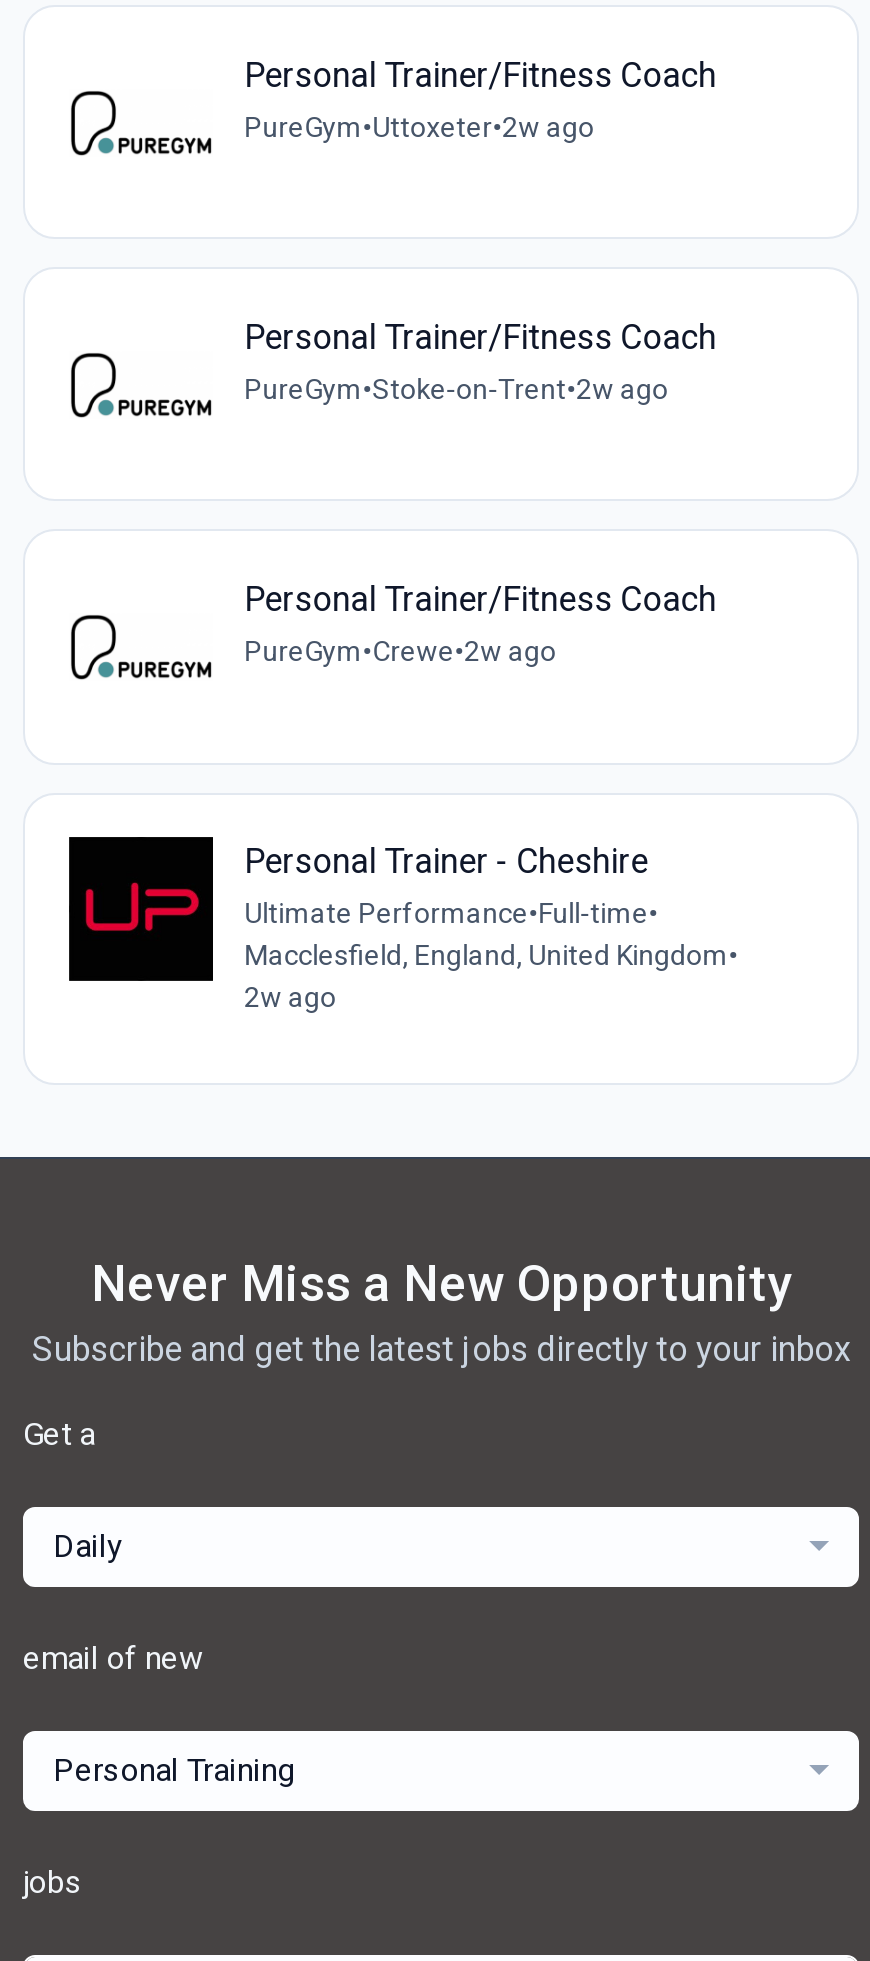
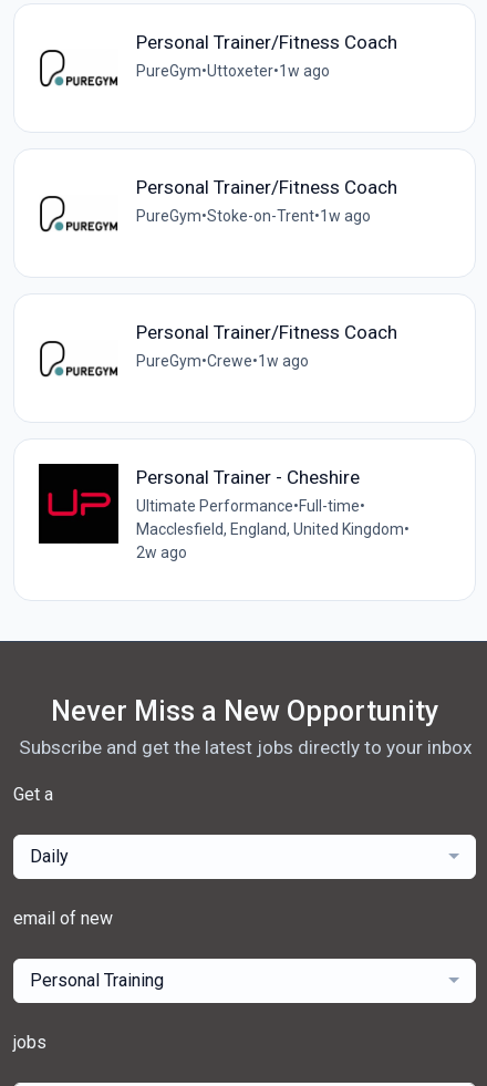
[244,110,594,142] PureGym•Uttoxeter•2w ago -> [136,61,329,79] PureGym•Uttoxeter•1w ago
[244,372,668,404] PureGym•Stoke-on-Trent•2w ago -> [136,207,370,224] PureGym•Stoke-on-Trent•1w ago
[244,635,556,667] PureGym•Crewe•2w ago -> [136,352,308,370] PureGym•Crewe•1w ago

